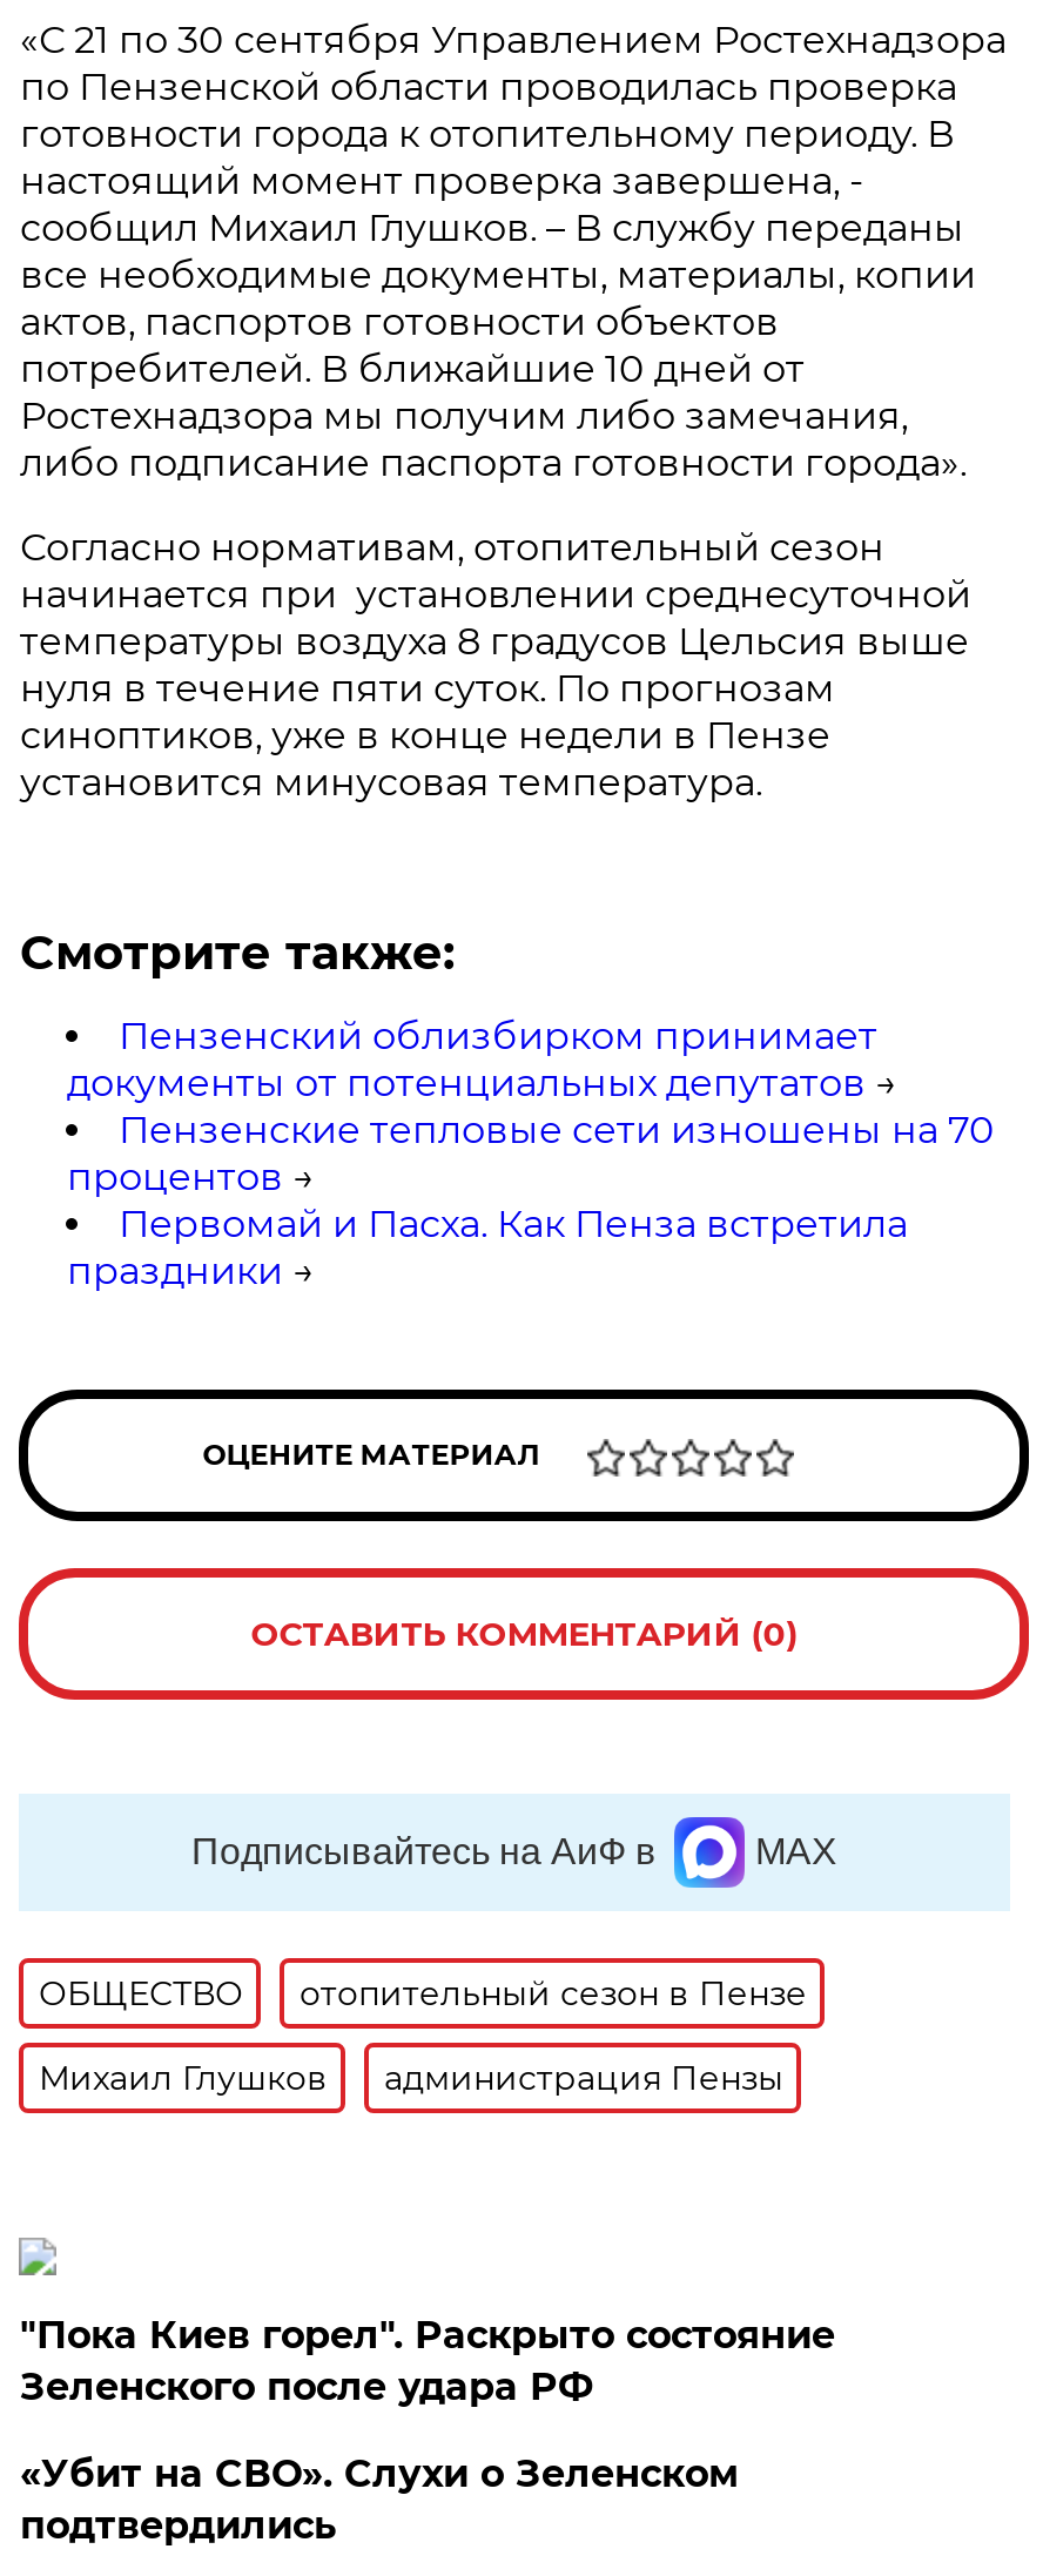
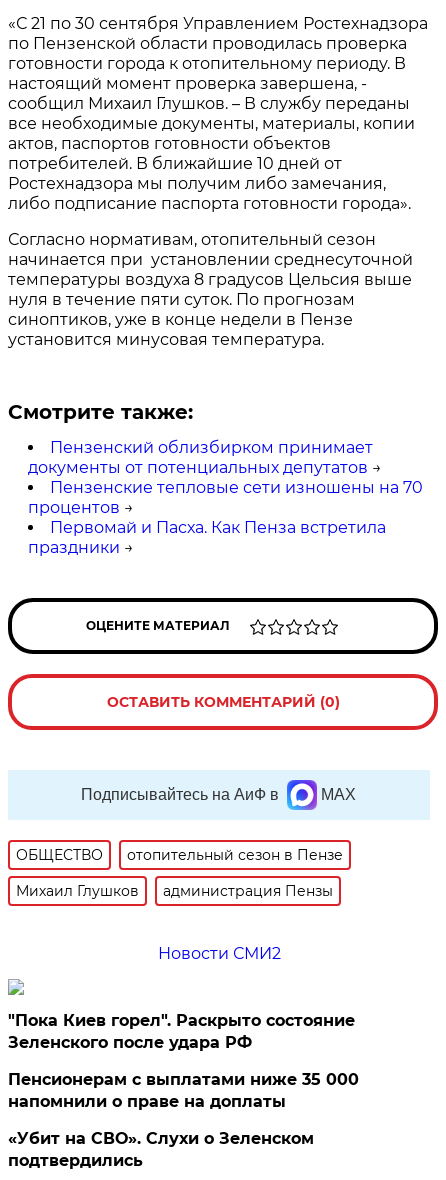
none -> [158,944,281,963] Новости СМИ2
none -> [8,1070,359,1111] Пенсионерам с выплатами ниже 35 000 | напомнили о праве на доплаты

